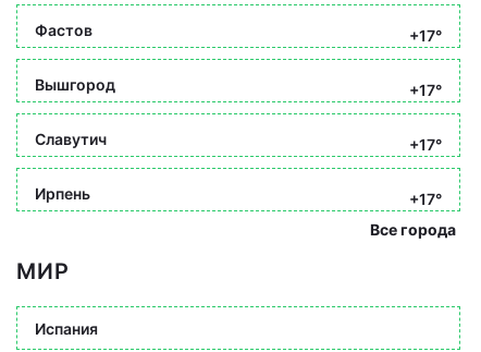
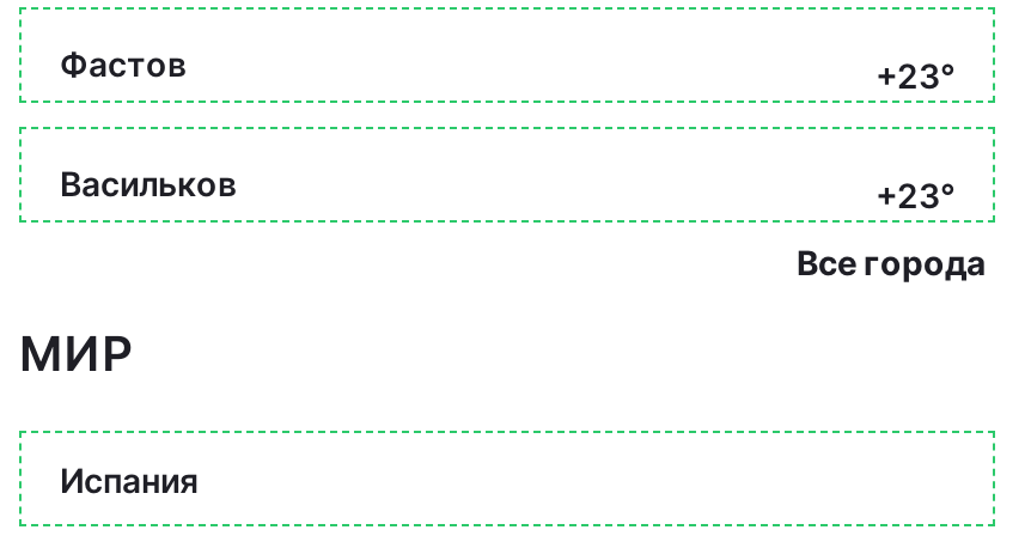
[35,26,442,208] +17° | Вышгород | +17° | Славутич | +17° | Ирпень | +17° -> [60,55,954,215] +23° | Васильков | +23°

